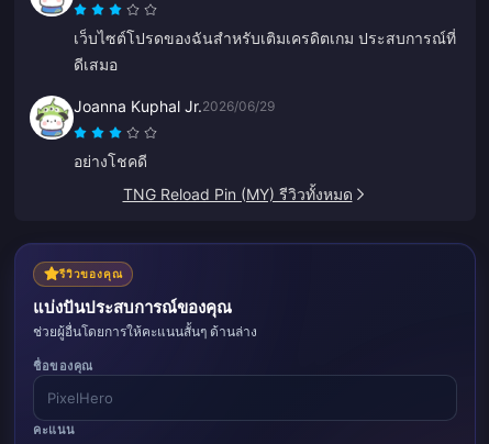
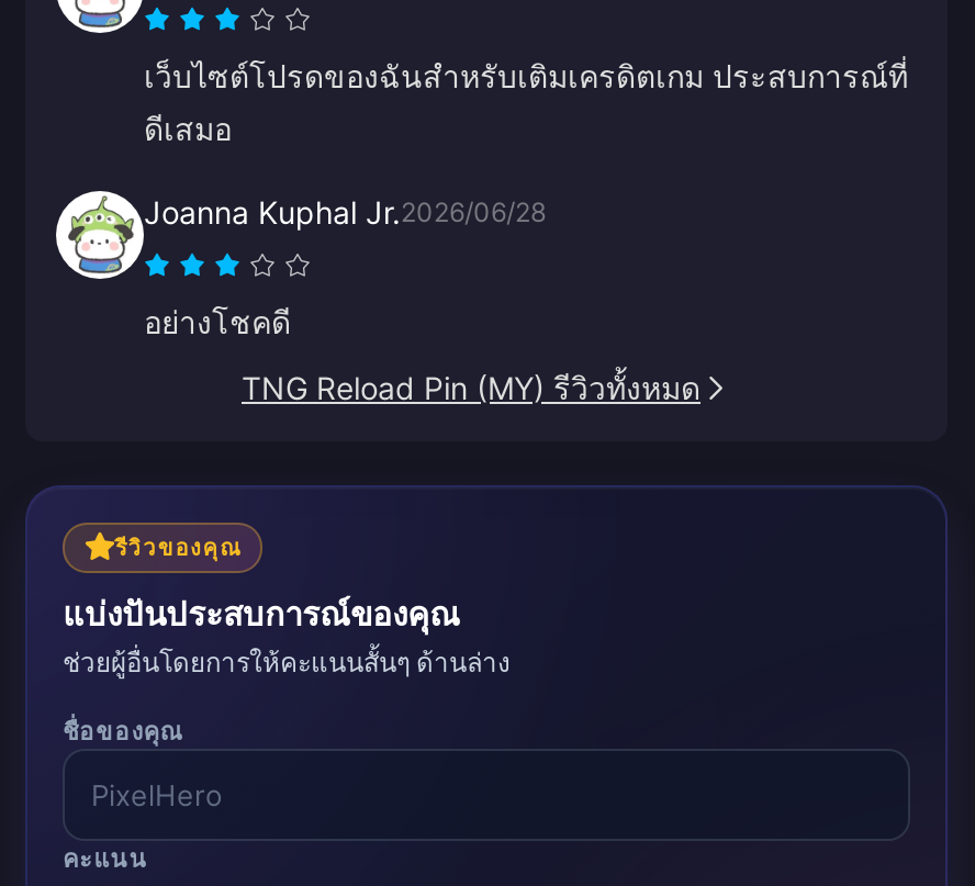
[74,96,275,115] Joanna Kuphal Jr.2026/06/29 -> [144,192,546,229] Joanna Kuphal Jr.2026/06/28

